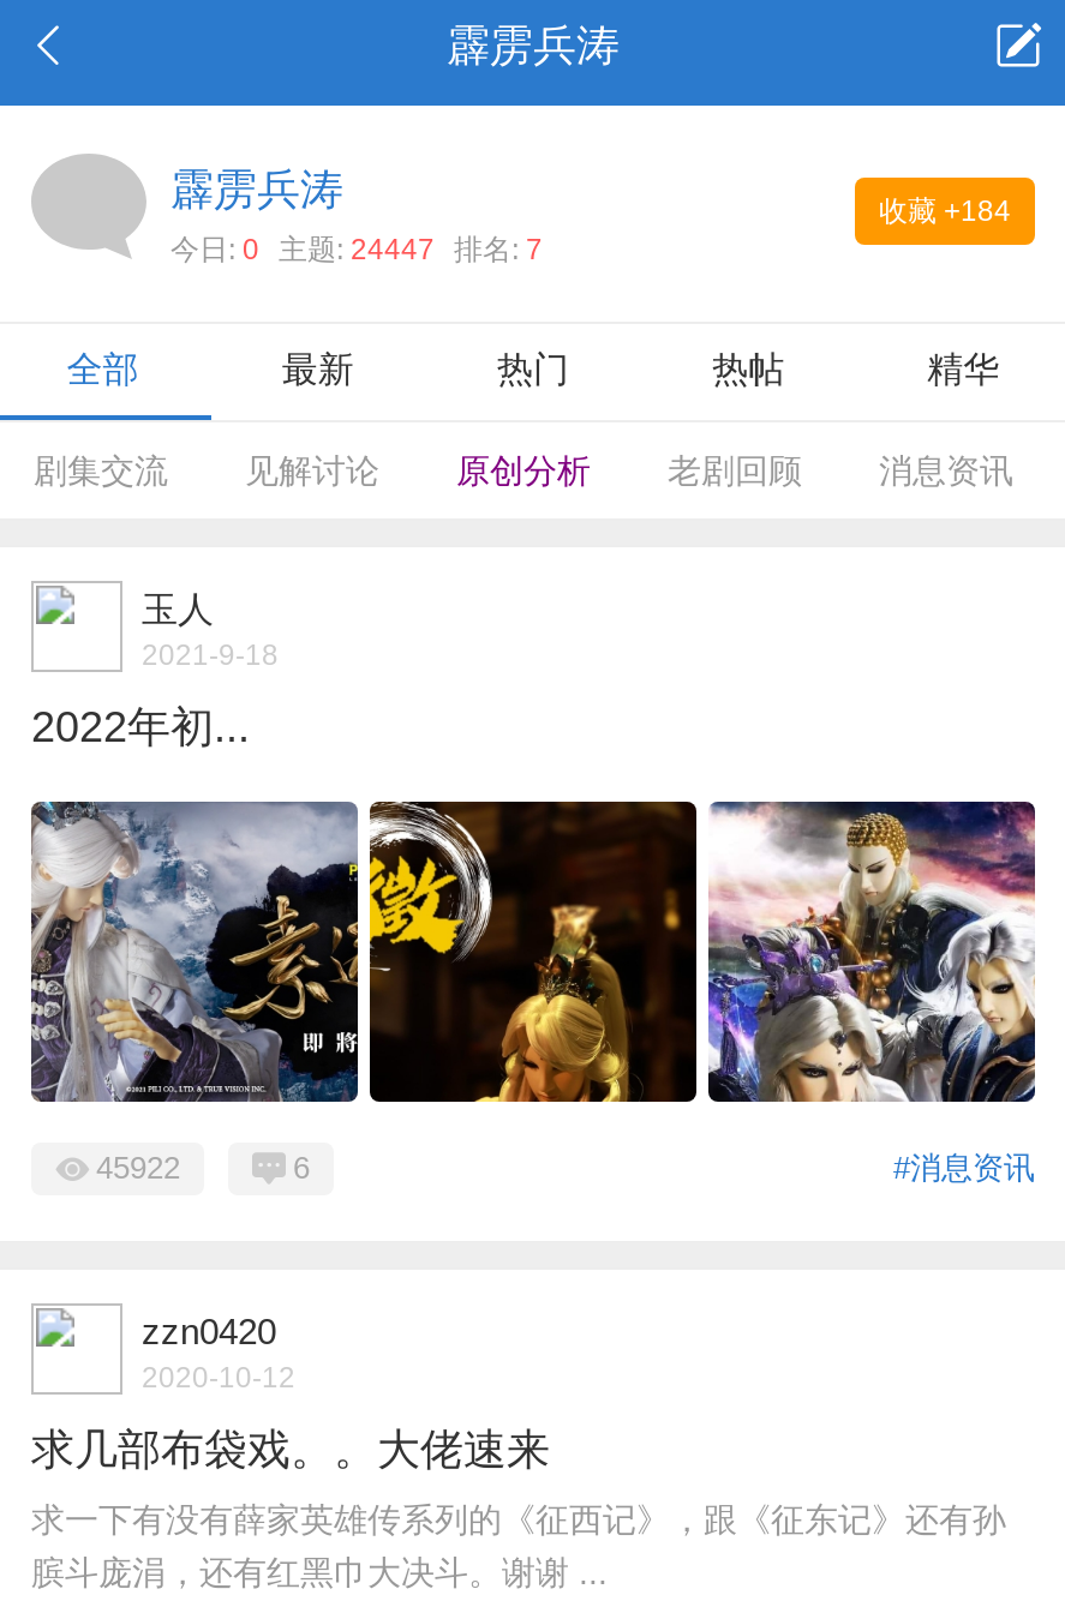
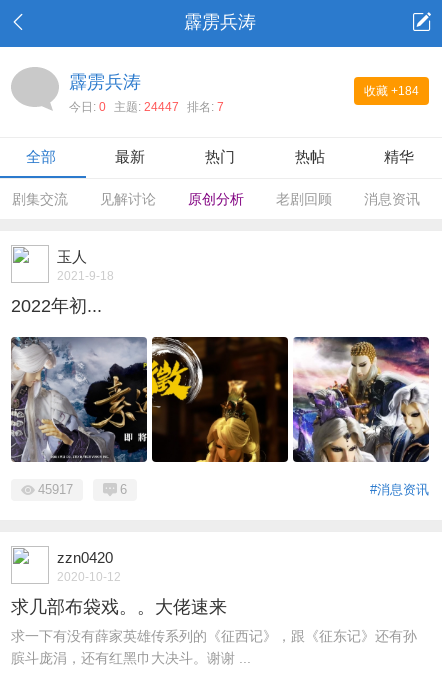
[96,1150,180,1186] 45922 -> [38,482,73,497] 45917

